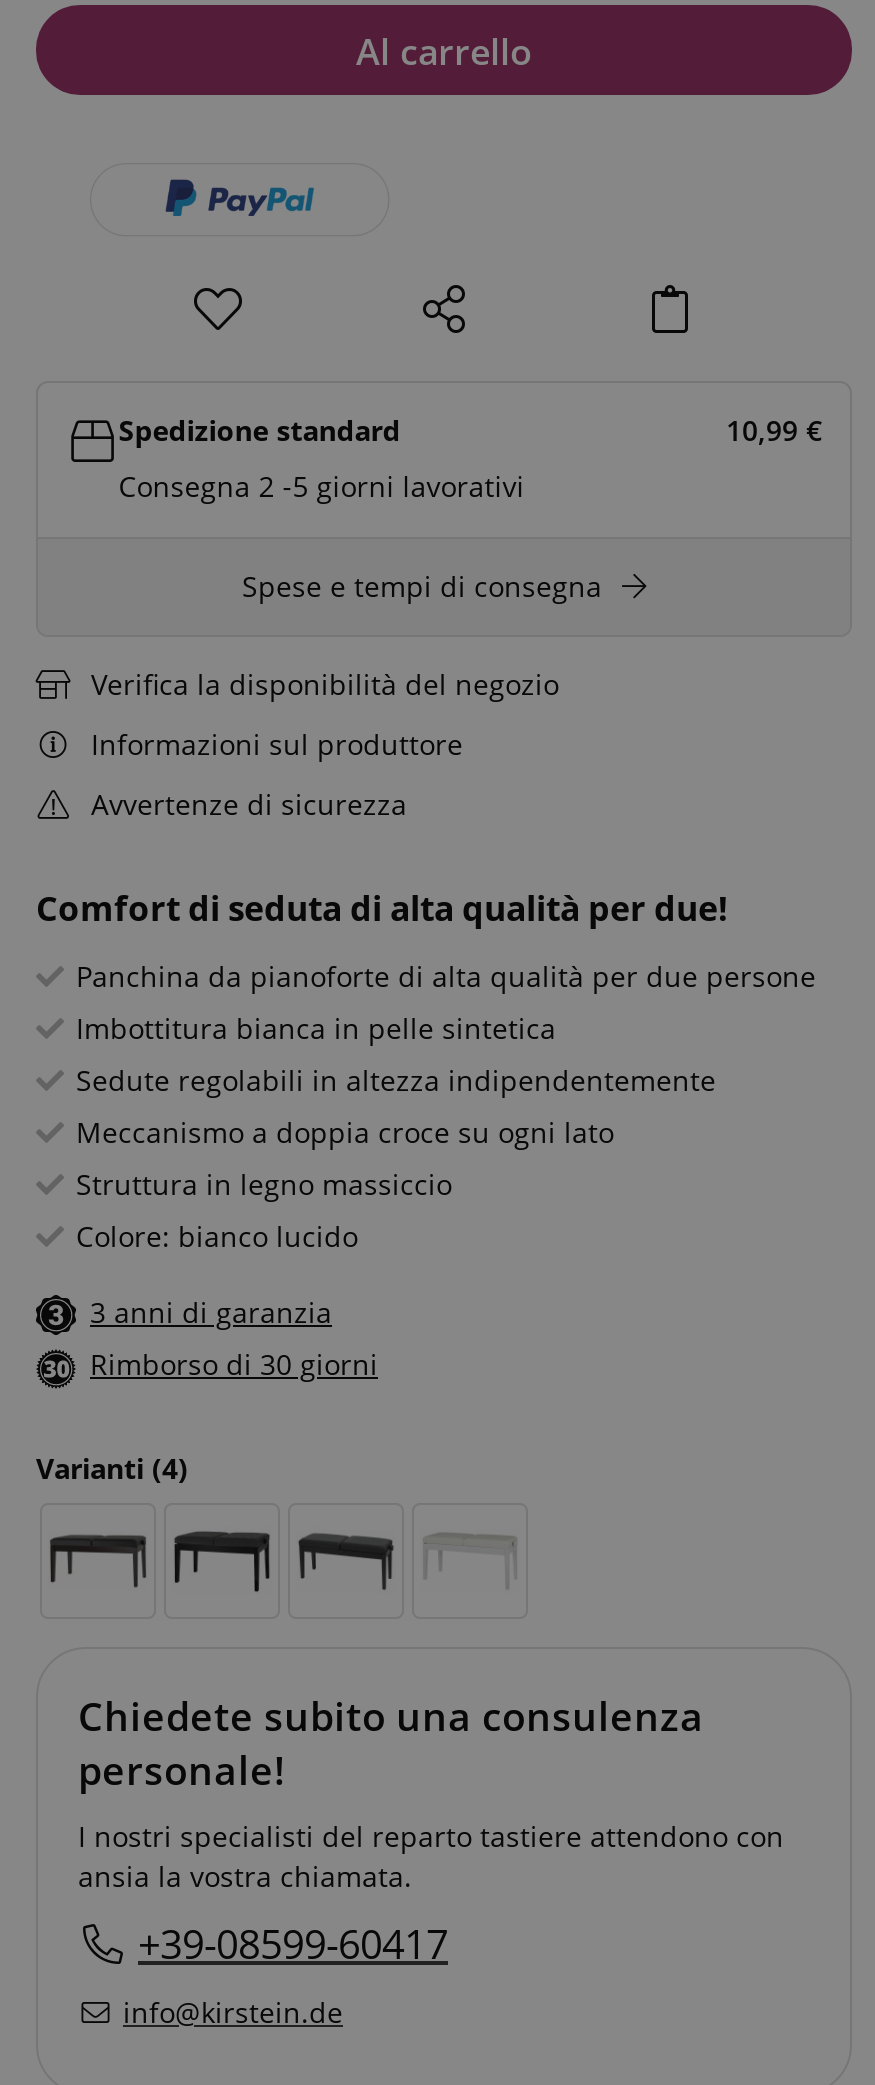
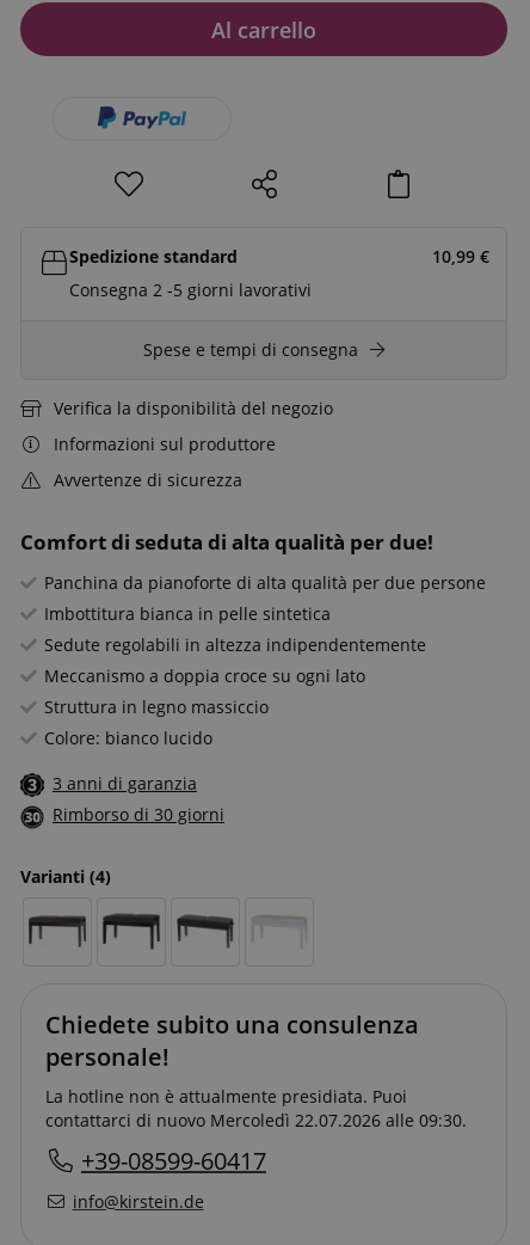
[78,1816,784,1894] I nostri specialisti del reparto tastiere attendono con | ansia la vostra chiamata. -> [45,1085,467,1131] La hotline non è attualmente presidiata. Puoi | contattarci di nuovo Mercoledì 22.07.2026 alle 09:30.

